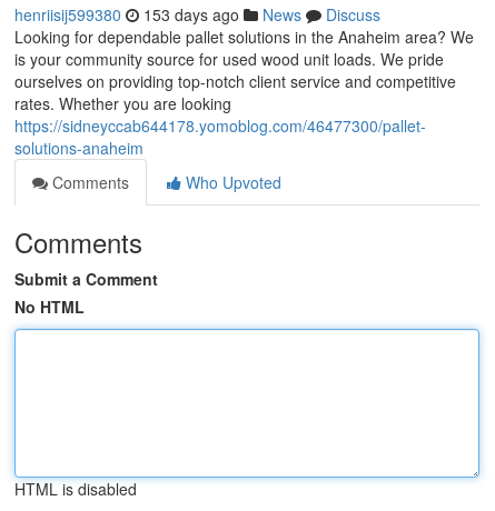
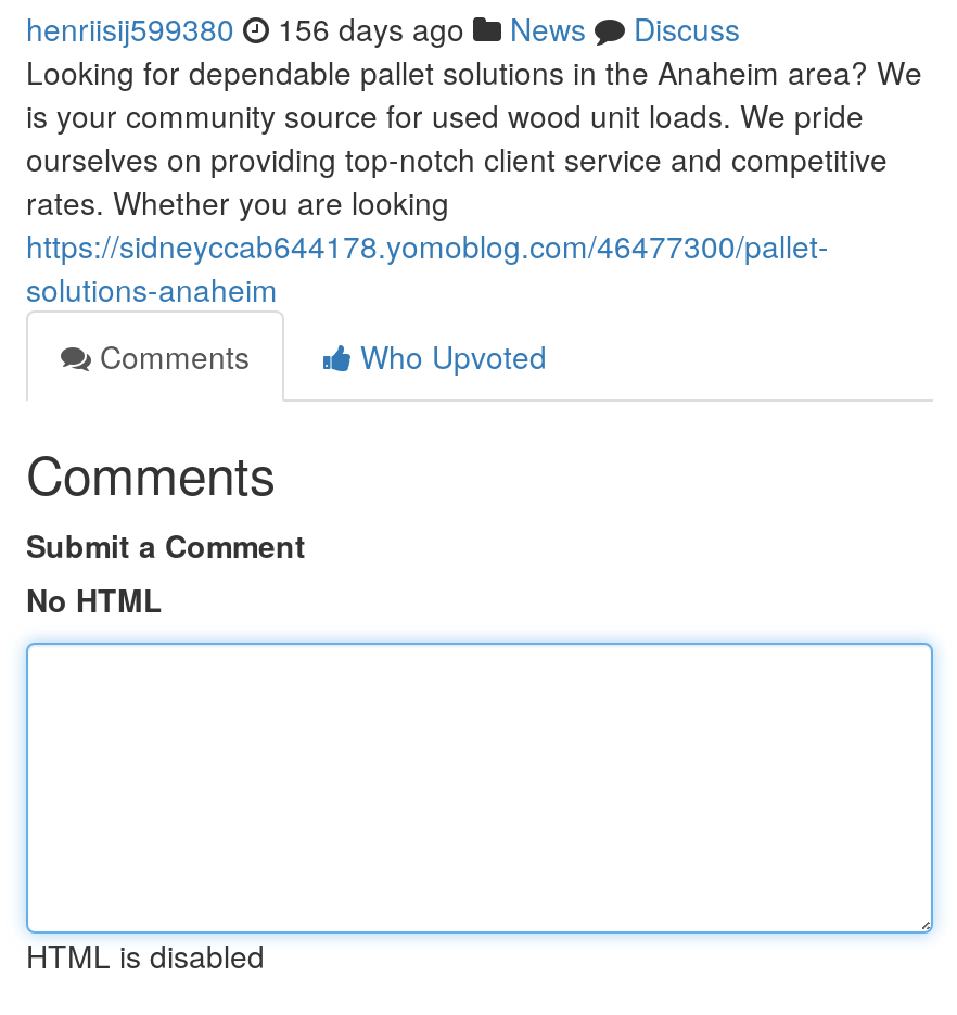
[14,3,380,26] henriisij599380 153 days ago News Discuss -> [26,7,740,50] henriisij599380 156 days ago News Discuss

